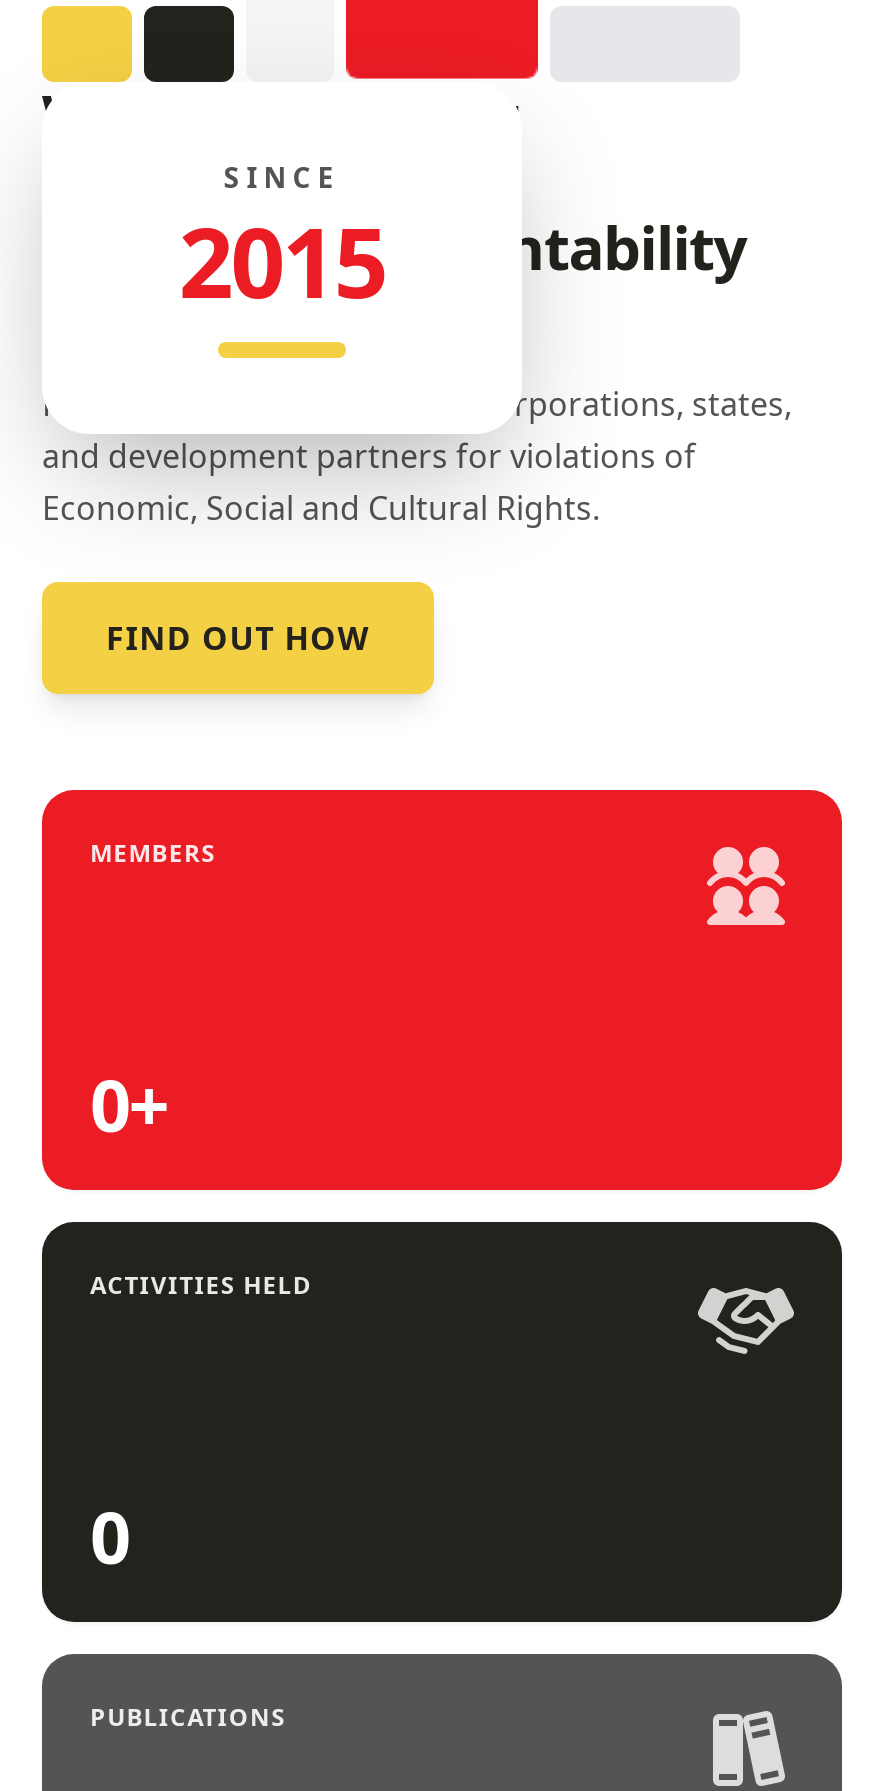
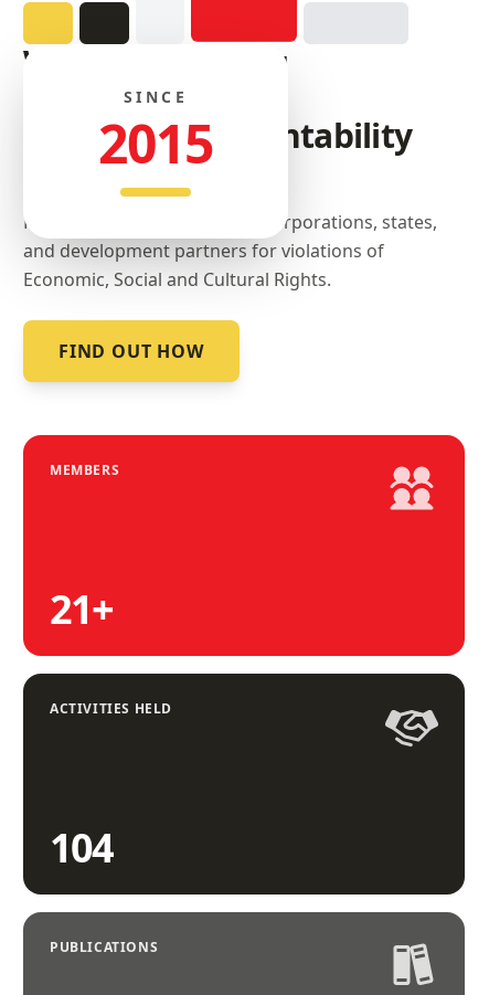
[90,1056,167,1154] 0+ -> [50,582,113,636] 21+
[90,1488,128,1586] 0 -> [50,821,113,875] 104

